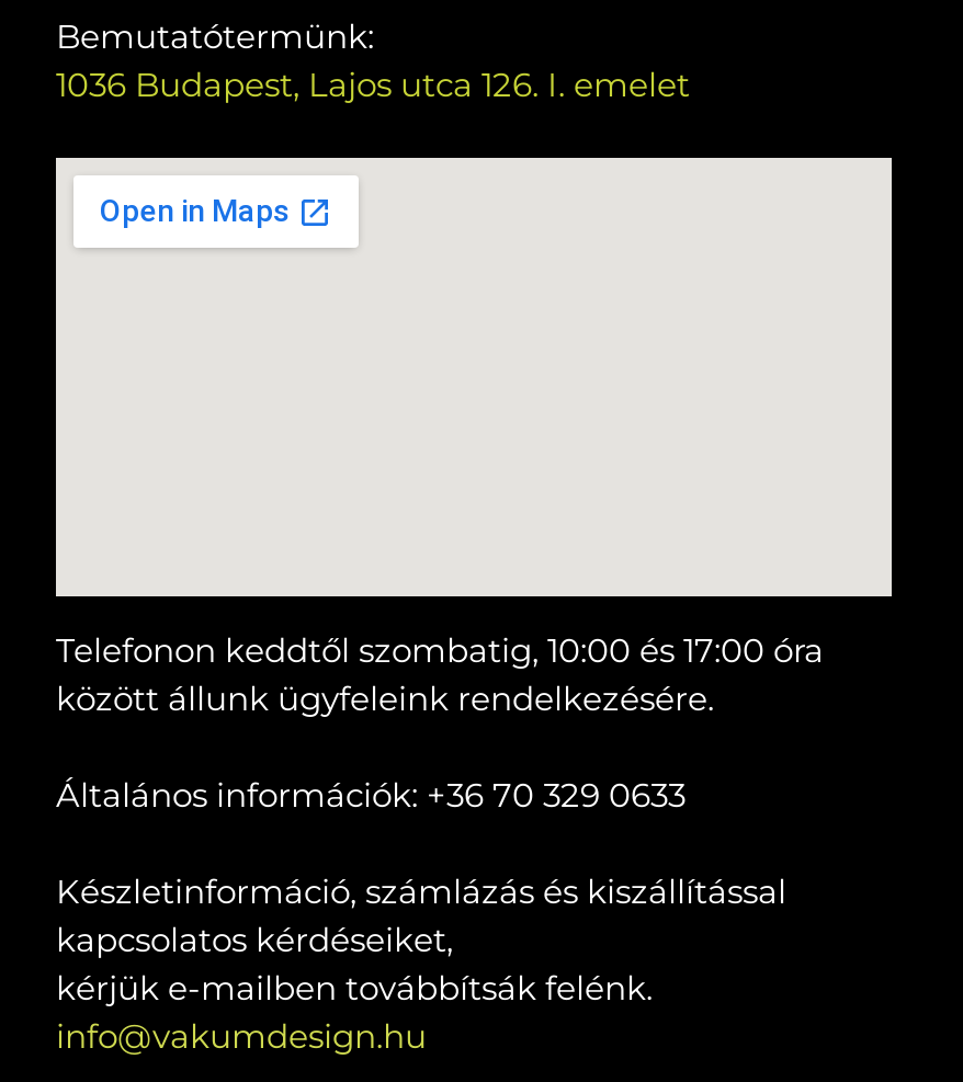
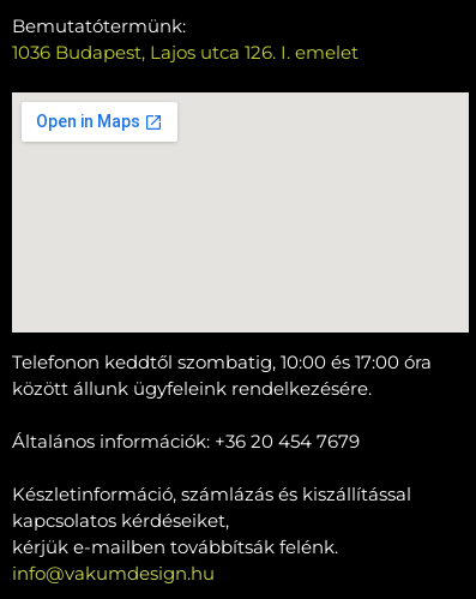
[56,775,686,816] Általános információk: +36 70 329 0633 -> [12,430,360,453] Általános információk: +36 20 454 7679

